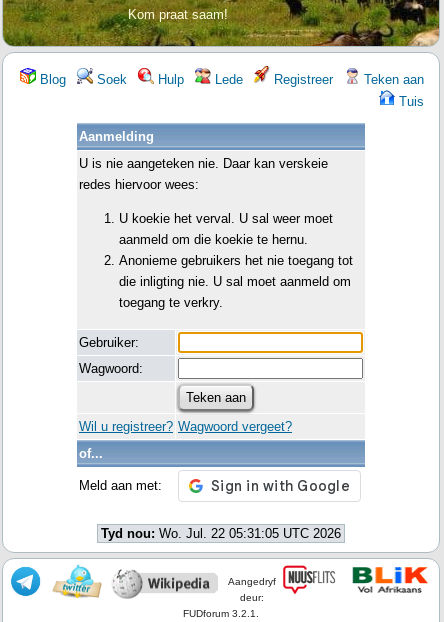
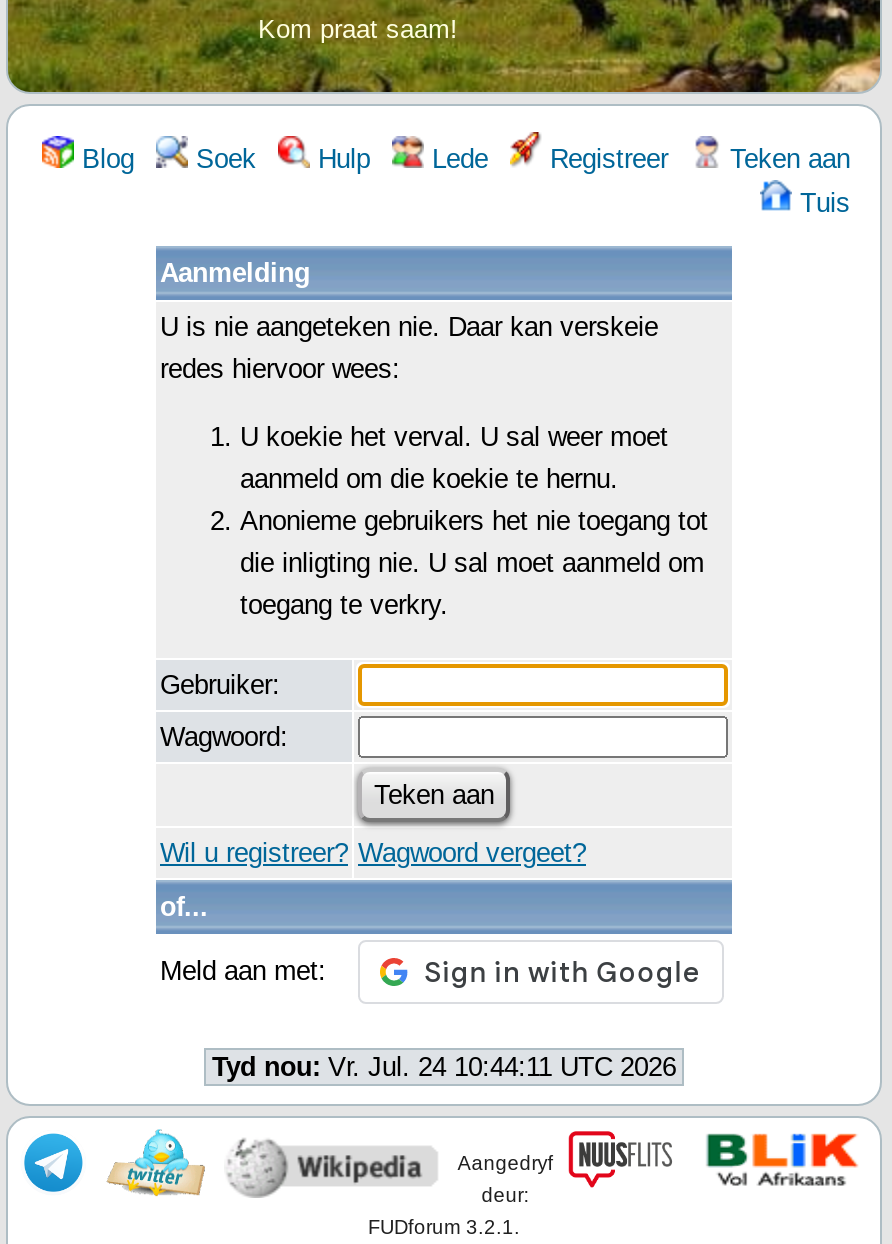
[101,526,341,541] Tyd nou: Wo. Jul. 22 05:31:05 UTC 2026 -> [212,1052,676,1082] Tyd nou: Vr. Jul. 24 10:44:11 UTC 2026

